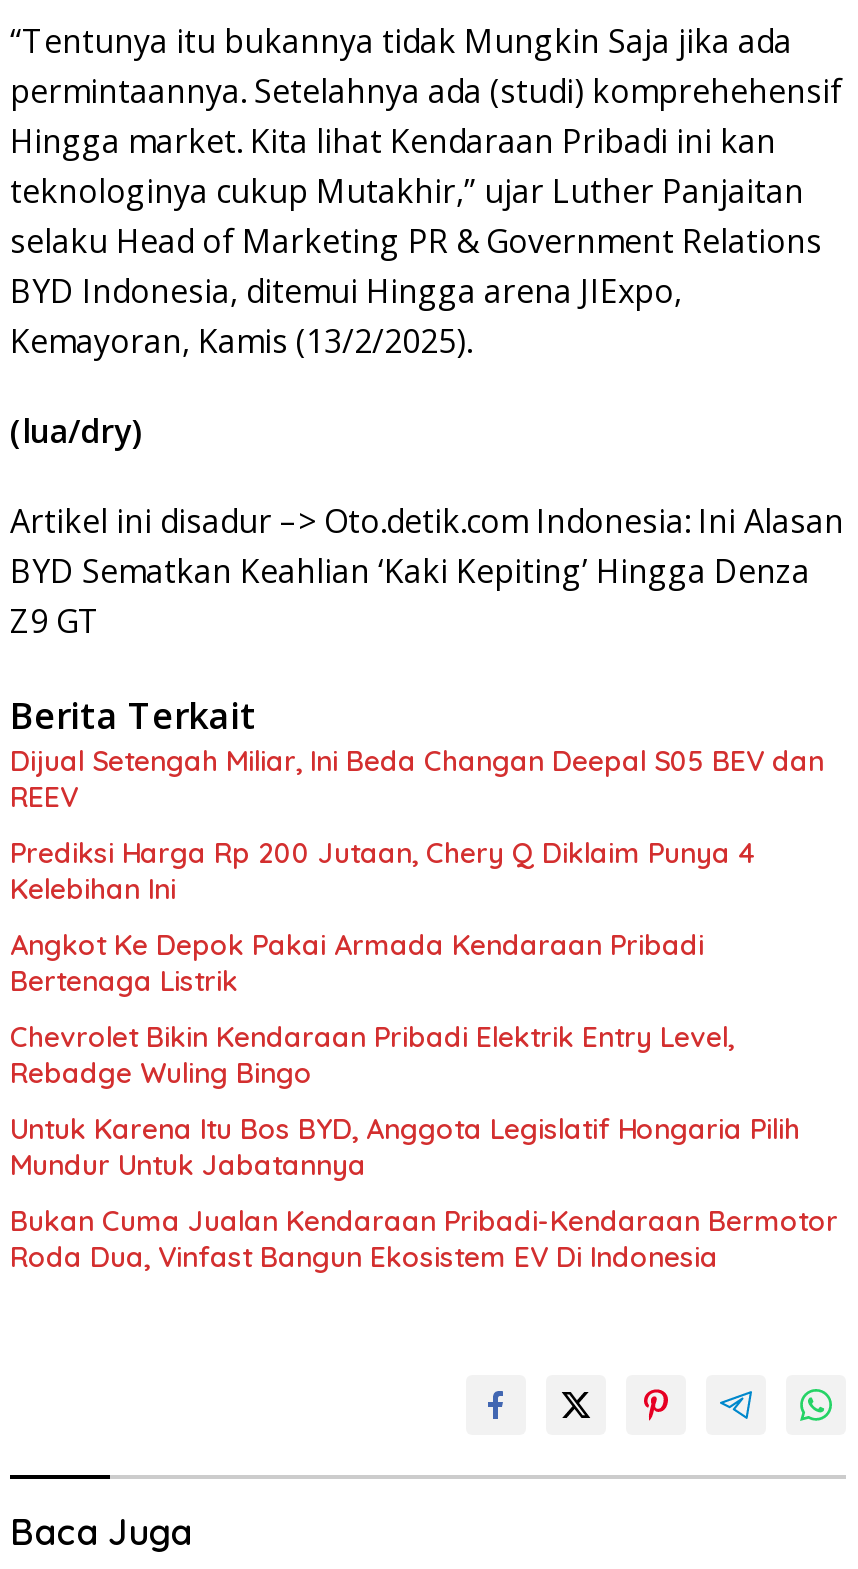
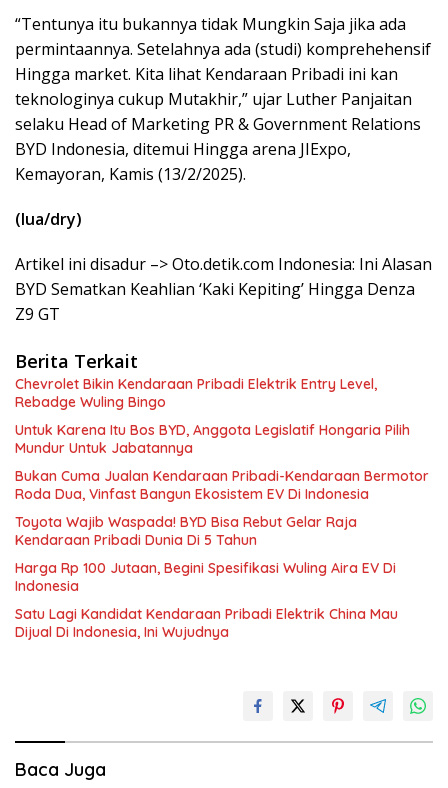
[10,744,824,1000] Dijual Setengah Miliar, Ini Beda Changan Deepal S05 BEV dan | REEV | Prediksi Harga Rp 200 Jutaan, Chery Q Diklaim Punya 4 | Kelebihan Ini | Angkot Ke Depok Pakai Armada Kendaraan Pribadi | Bertenaga Listrik -> none
moved [10,1020,838,1276] -> [15,375,429,503]: Chevrolet Bikin Kendaraan Pribadi Elektrik Entry Level, | Rebadge Wuling Bingo | Untuk Karena Itu Bos BYD, Anggota Legislatif Hongaria Pilih | Mundur Untuk Jabatannya | Bukan Cuma Jualan Kendaraan Pribadi-Kendaraan Bermotor | Roda Dua, Vinfast Bangun Ekosistem EV Di Indonesia
none -> [15,513,398,641] Toyota Wajib Waspada! BYD Bisa Rebut Gelar Raja | Kendaraan Pribadi Dunia Di 5 Tahun | Harga Rp 100 Jutaan, Begini Spesifikasi Wuling Aira EV Di | Indonesia | Satu Lagi Kandidat Kendaraan Pribadi Elektrik China Mau | Dijual Di Indonesia, Ini Wujudnya

